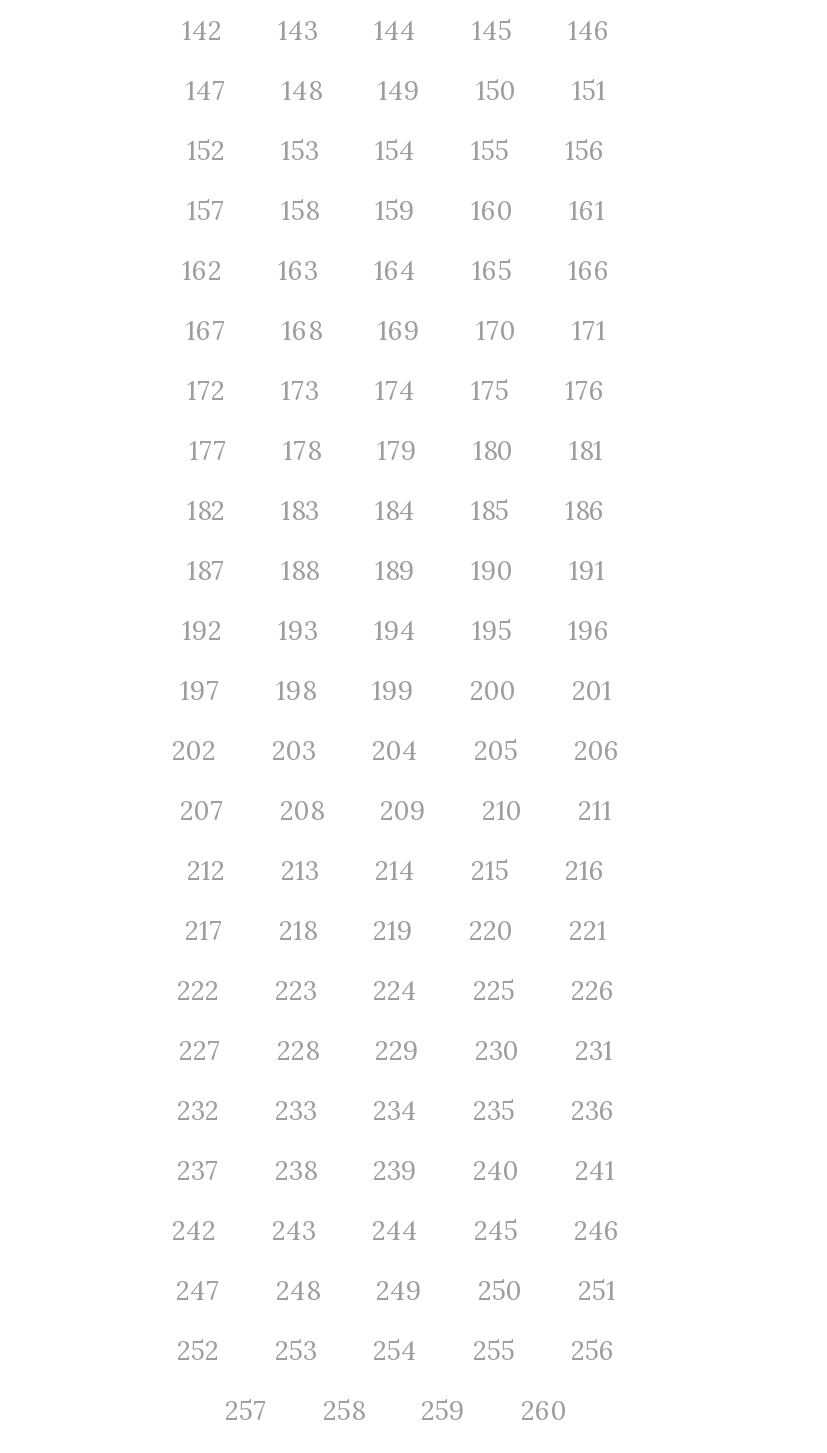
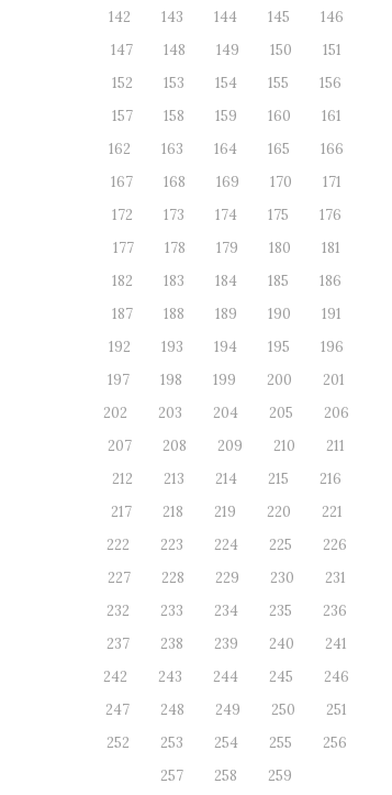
[521,1393,567,1427] 260 -> none

